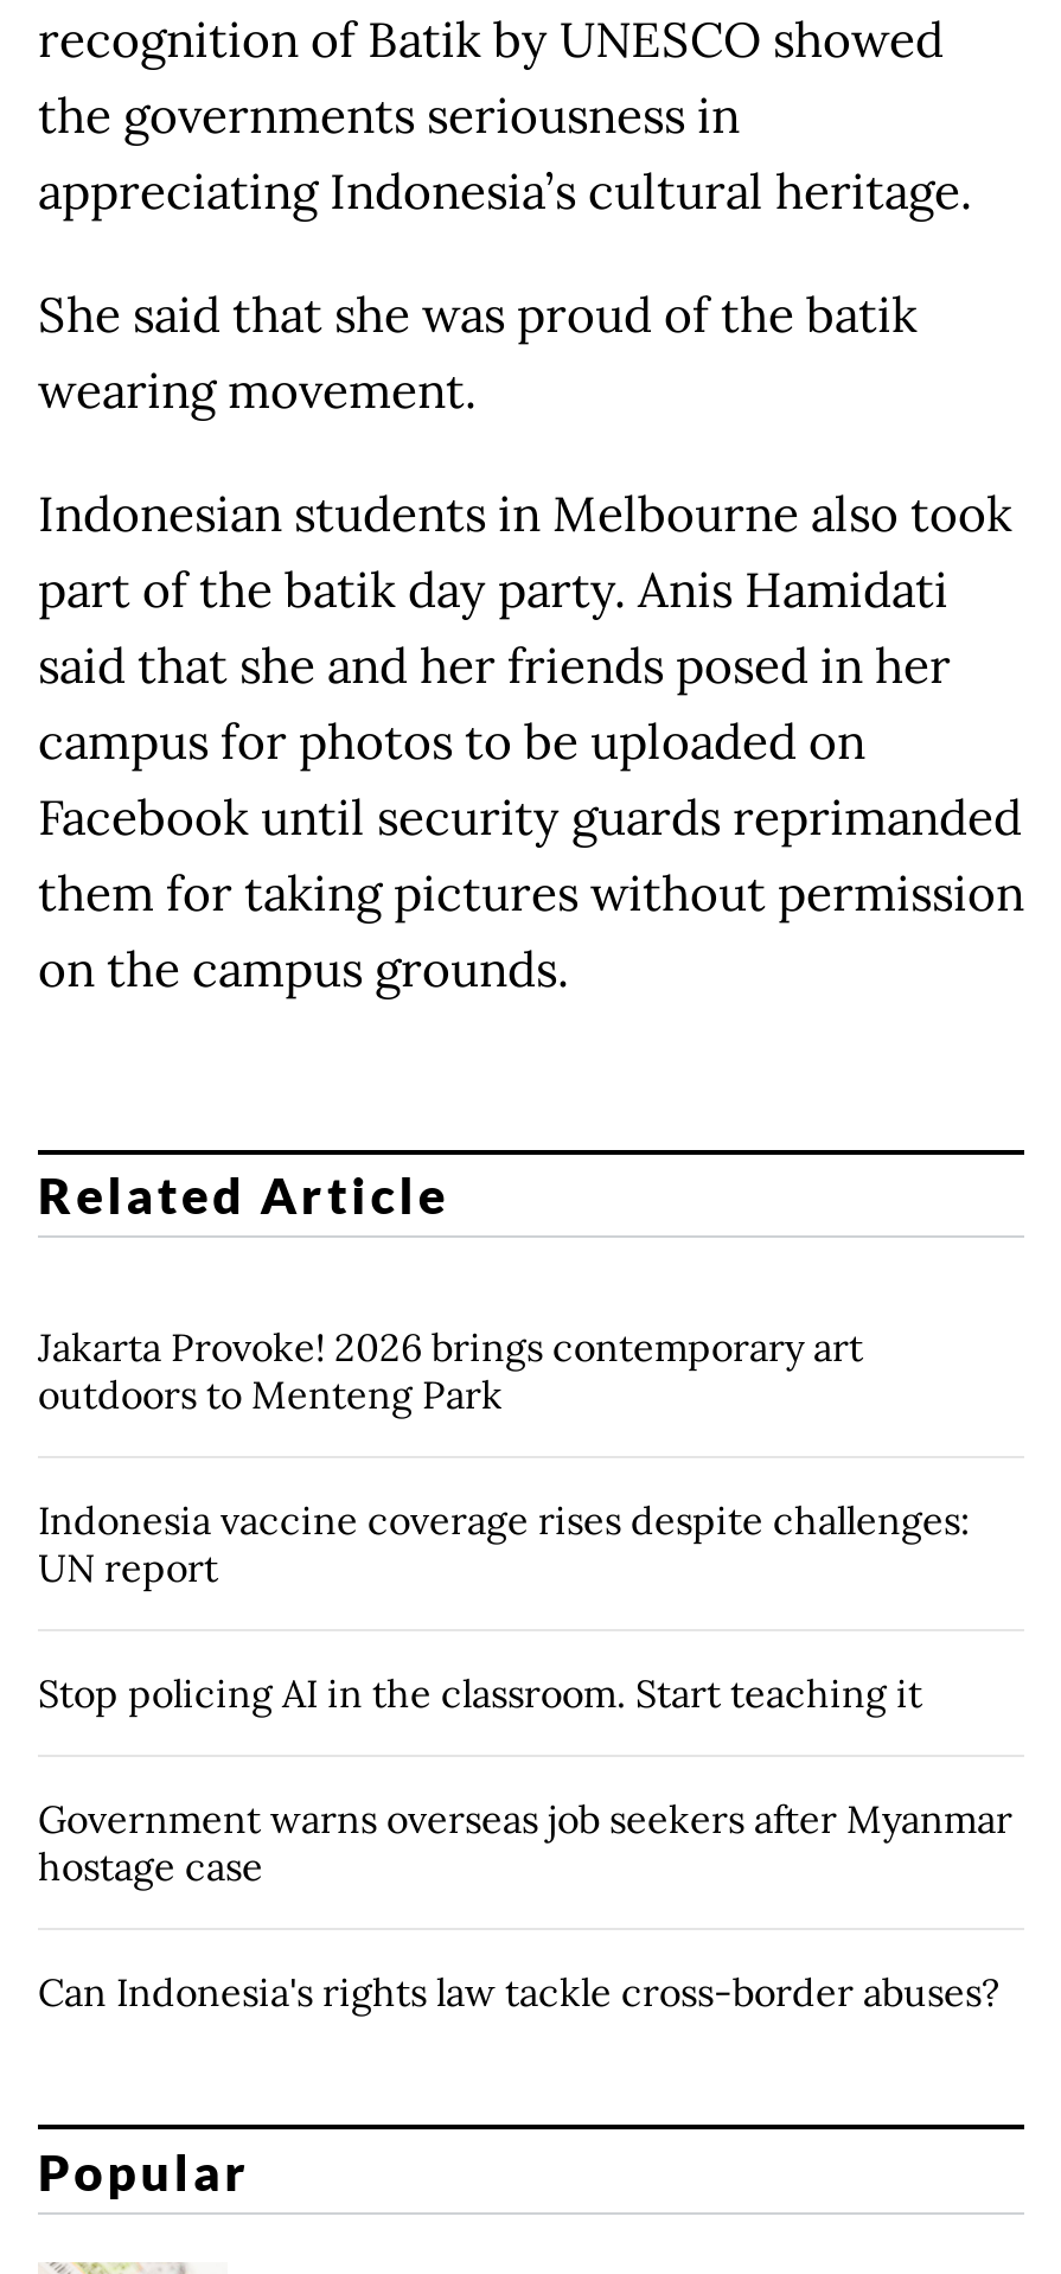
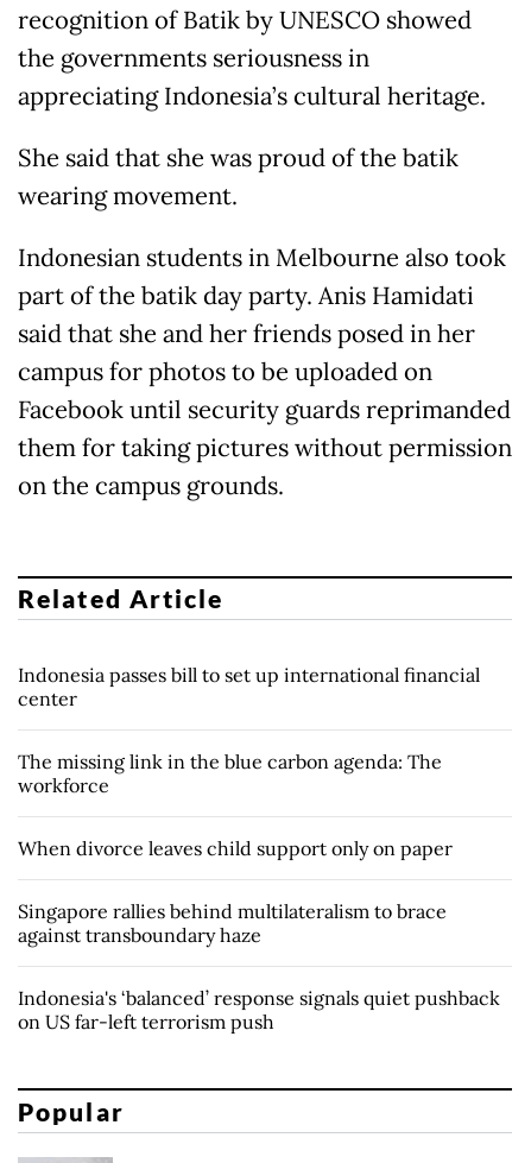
[38,1324,863,1419] Jakarta Provoke! 2026 brings contemporary art | outdoors to Menteng Park -> [18,663,480,711] Indonesia passes bill to set up international financial | center
[38,1497,970,1592] Indonesia vaccine coverage rises despite challenges: | UN report -> [18,750,442,797] The missing link in the blue carbon agenda: The | workforce
[38,1670,922,1717] Stop policing AI in the classroom. Start teaching it -> [18,837,453,860] When divorce leaves child support only on paper
[38,1796,1012,1891] Government warns overseas job seekers after Myanmar | hostage case -> [18,900,447,947] Singapore rallies behind multilateralism to brace | against transboundary haze
[38,1969,1001,2016] Can Indonesia's rights law tackle cross-border abuses? -> [18,986,500,1034] Indonesia's ‘balanced’ response signals quiet pushback | on US far-left terrorism push

